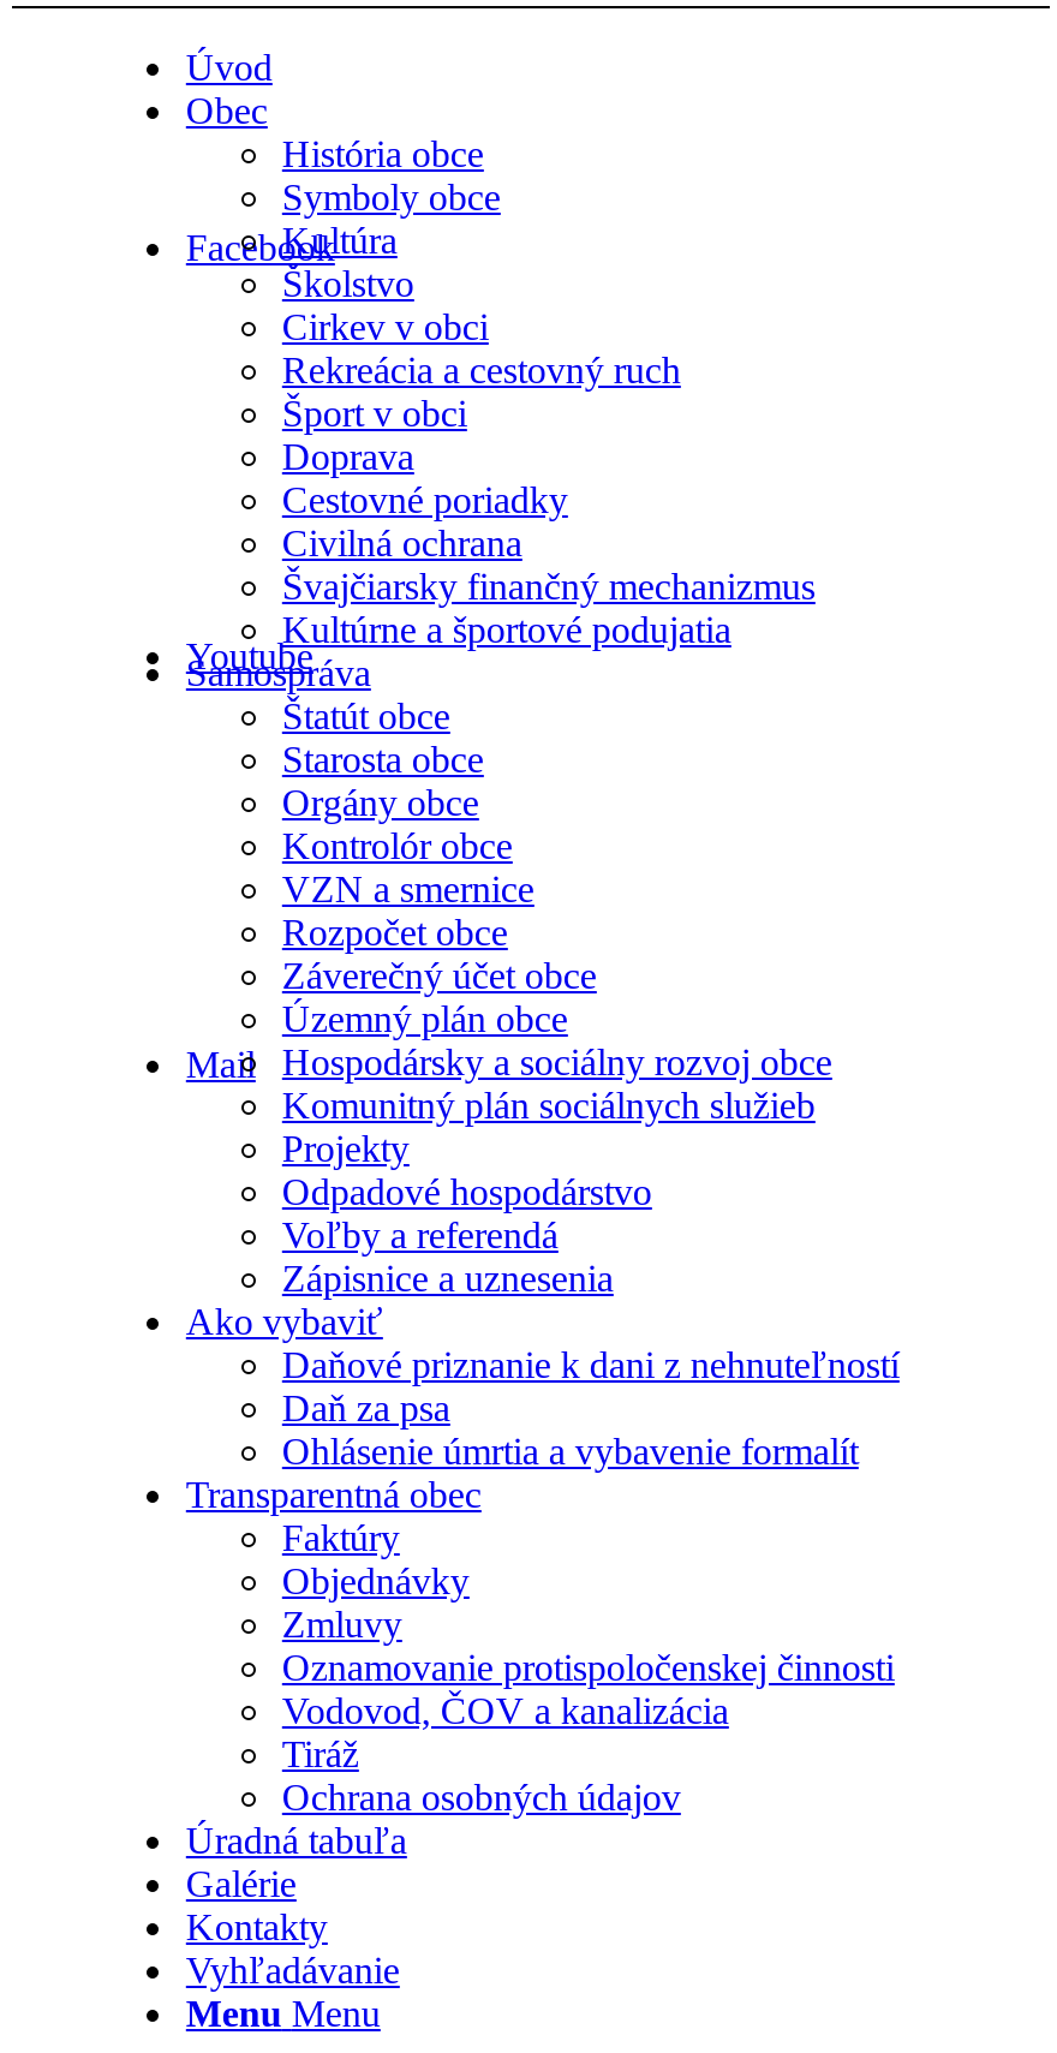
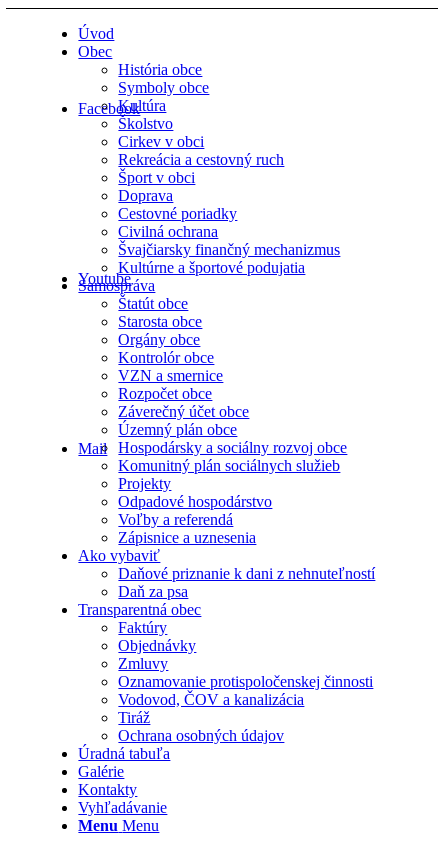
[282,1431,859,1472] Ohlásenie úmrtia a vybavenie formalít -> none

